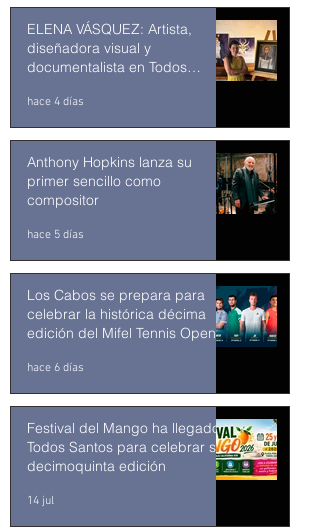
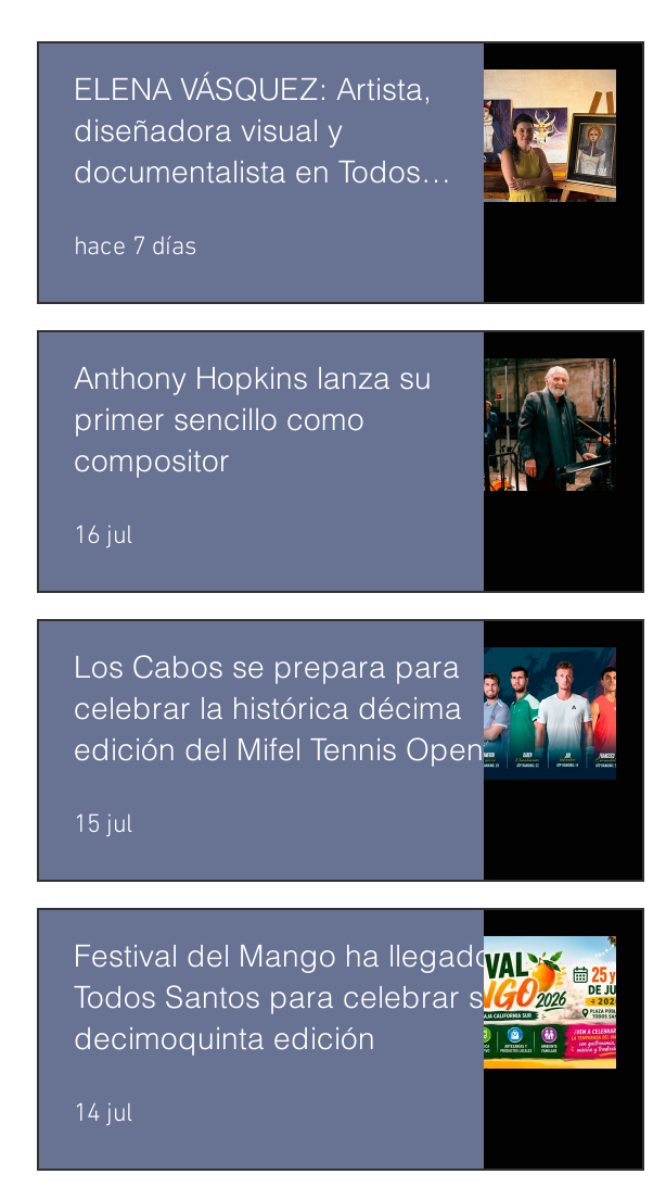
[27,95,84,109] hace 4 días -> [74,232,197,263] hace 7 días
[27,228,84,242] hace 5 días -> [74,521,132,552] 16 jul
[27,361,84,375] hace 6 días -> [74,810,132,841] 15 jul

